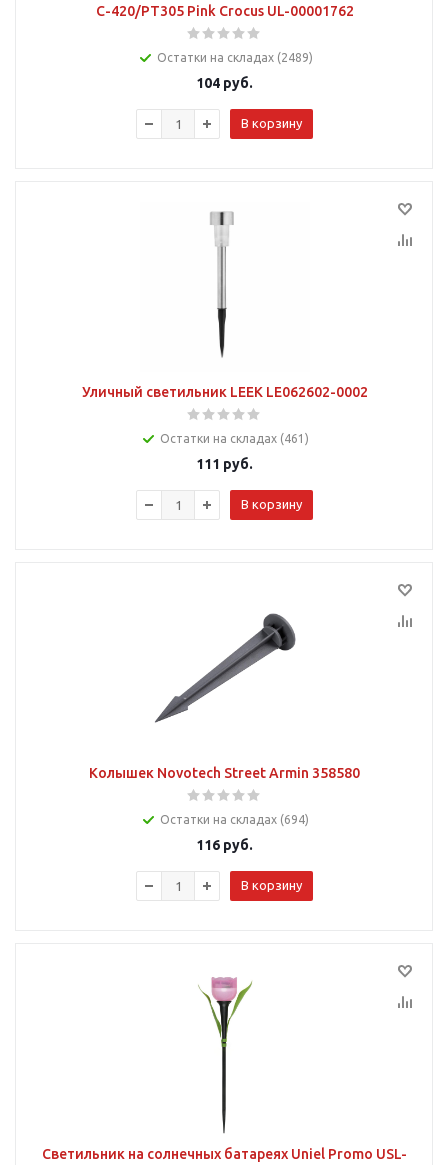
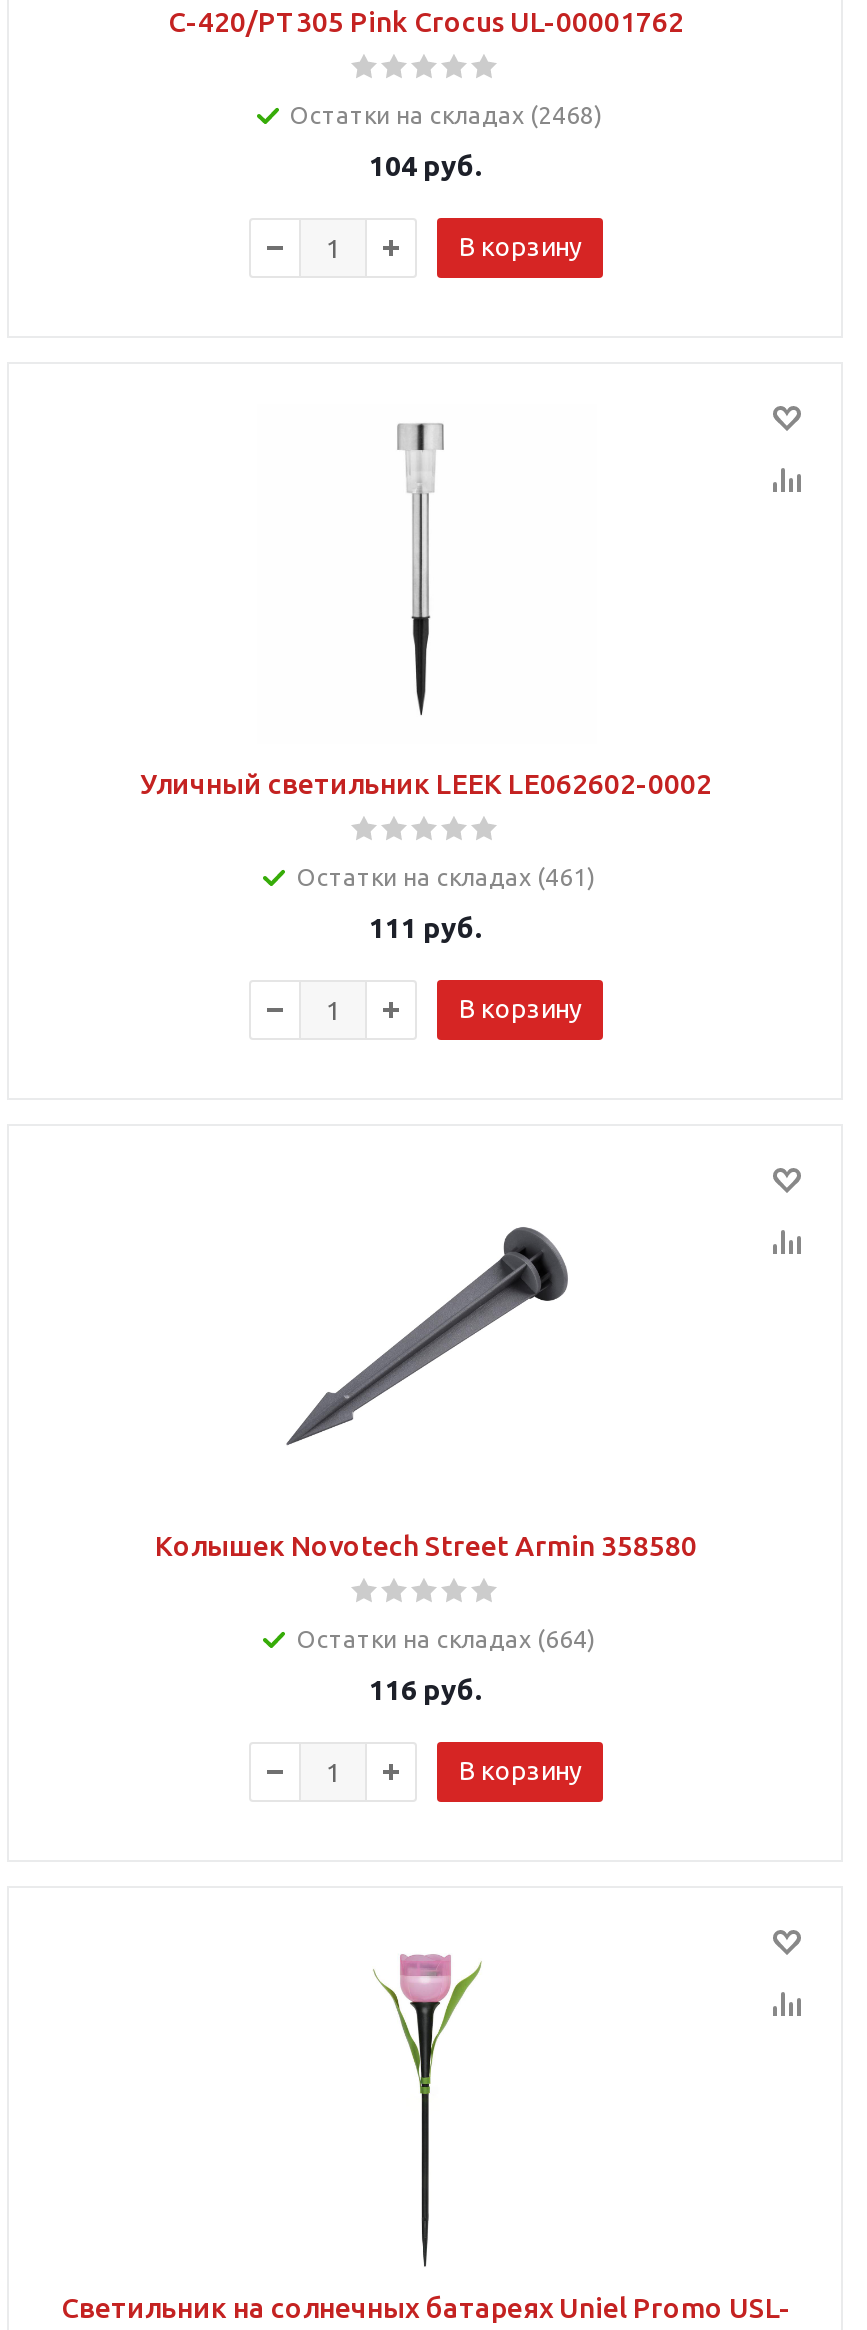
[156,51,312,64] Остатки на складах (2489) -> [290,102,602,128] Остатки на складах (2468)
[160,813,309,826] Остатки на складах (694) -> [297,1626,595,1652] Остатки на складах (664)

